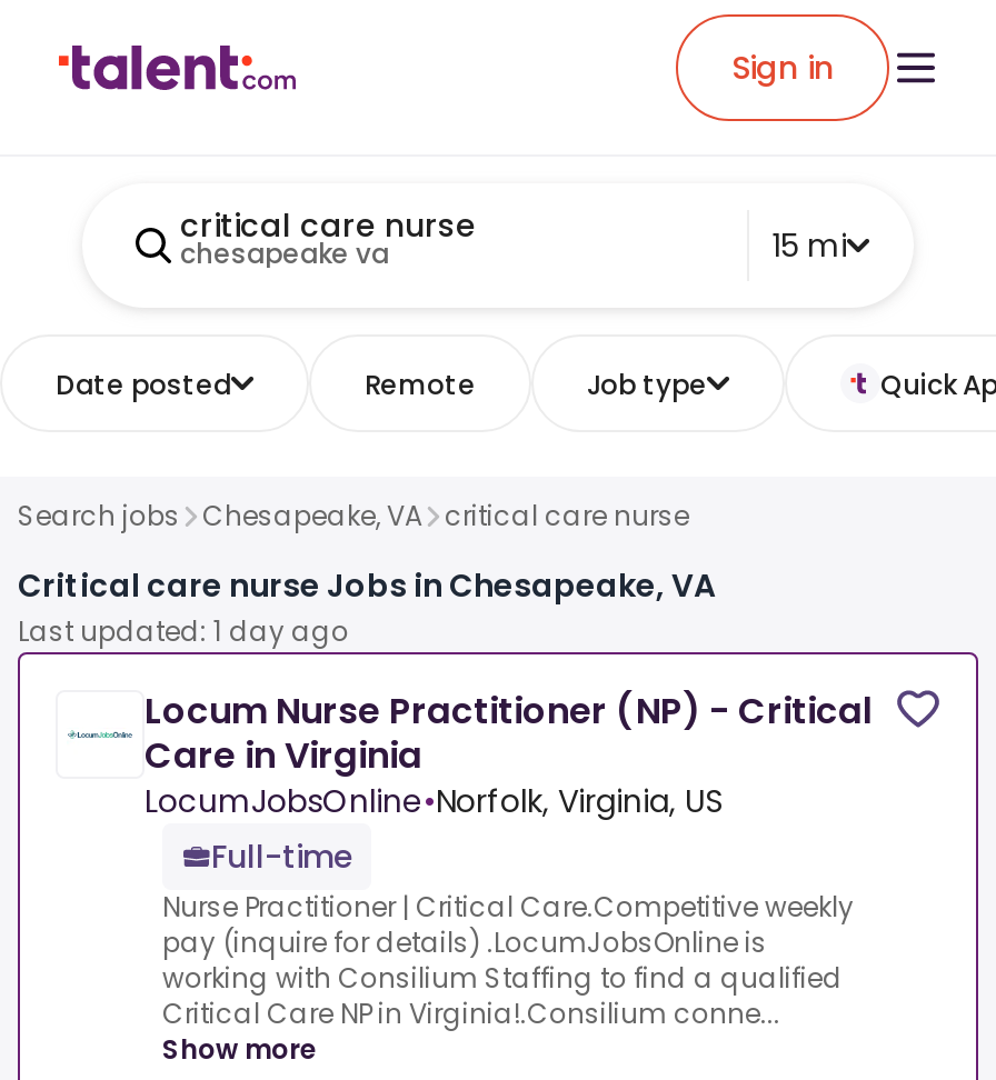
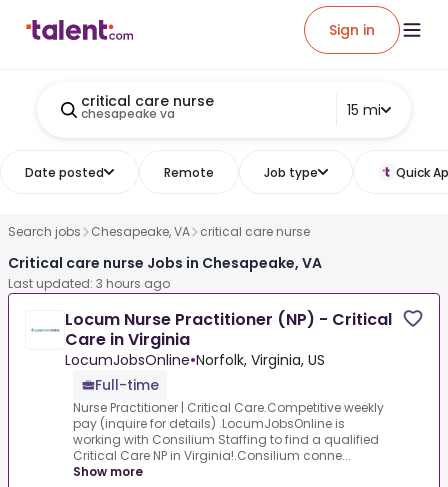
[18,613,349,650] Last updated: 1 day ago -> [8,275,170,292] Last updated: 3 hours ago

